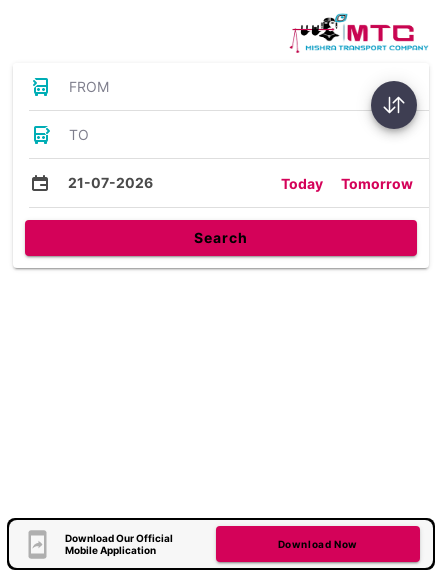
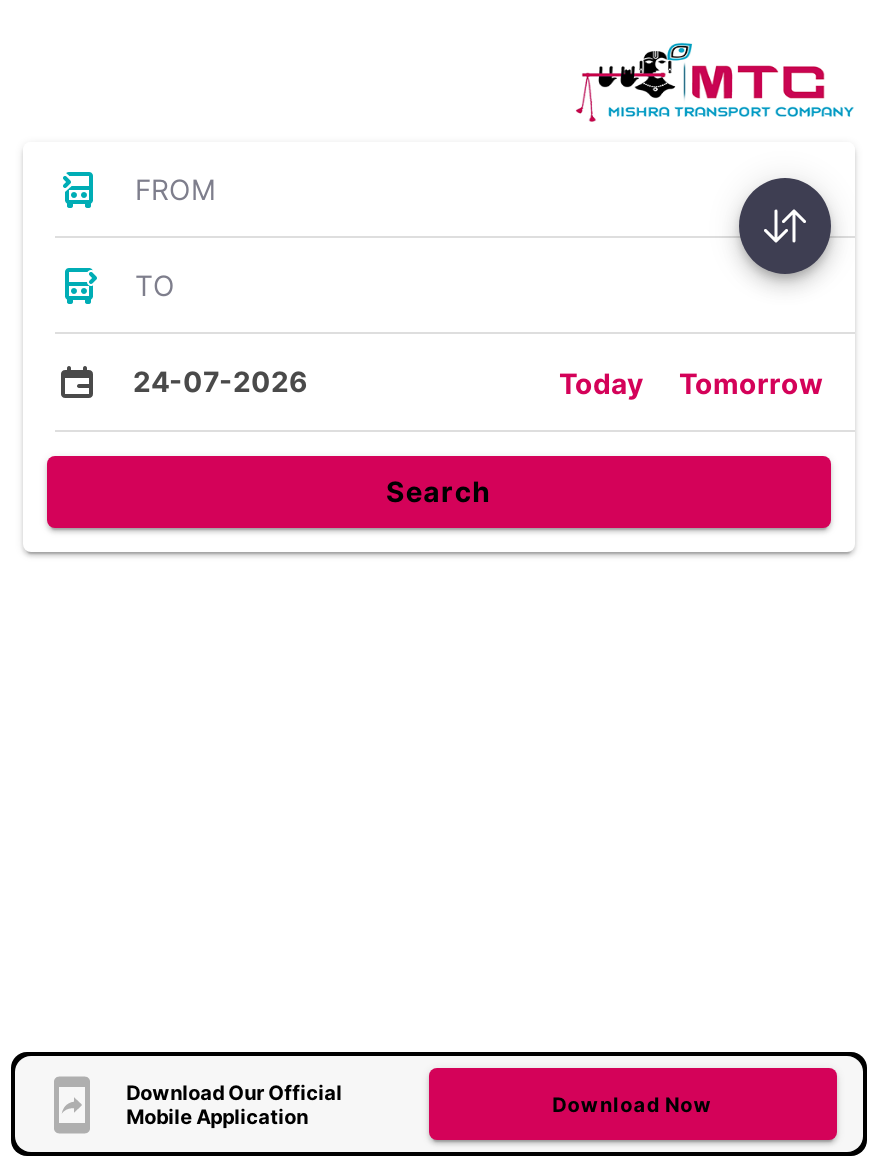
[68,174,153,191] 21-07-2026 -> [133,364,307,398] 24-07-2026

